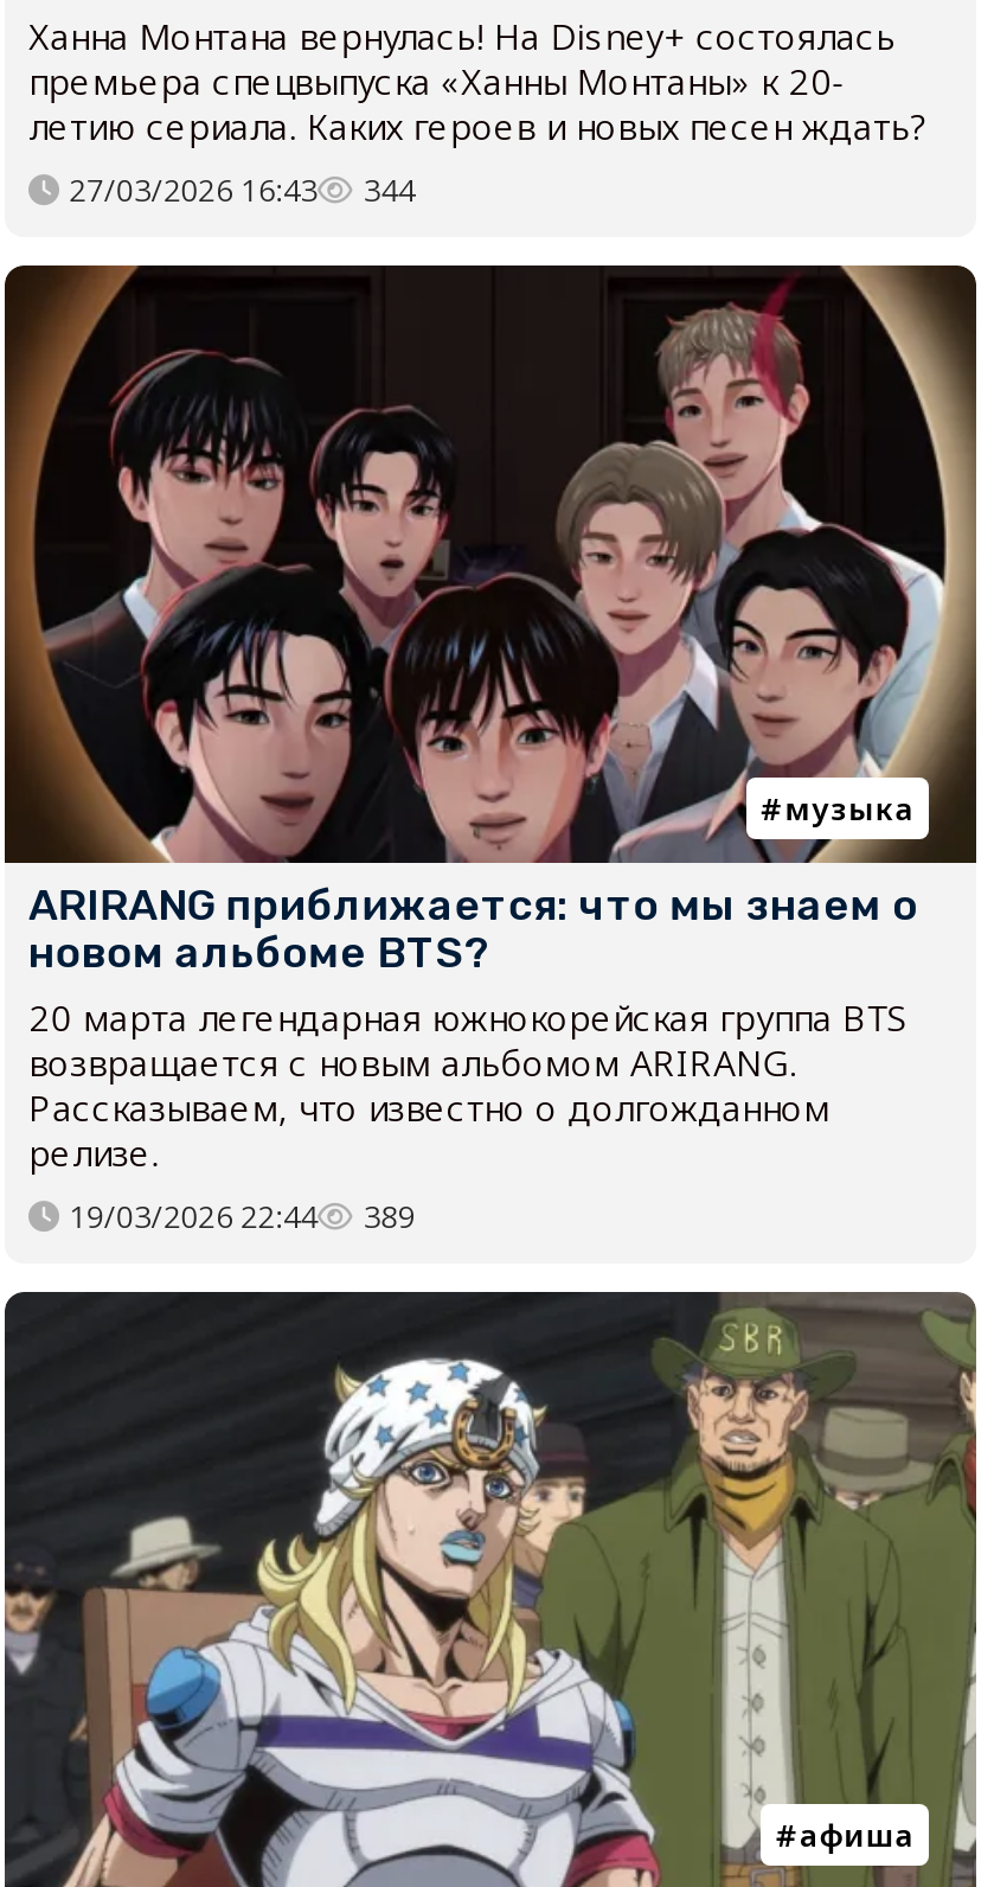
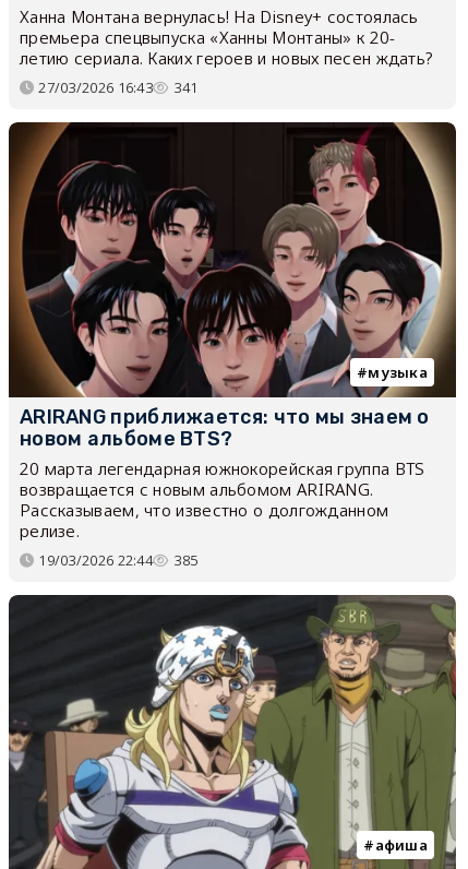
[69,167,415,210] 27/03/2026 16:43 344 -> [39,77,198,97] 27/03/2026 16:43 341
[69,1194,415,1237] 19/03/2026 22:44 389 -> [39,550,198,569] 19/03/2026 22:44 385

